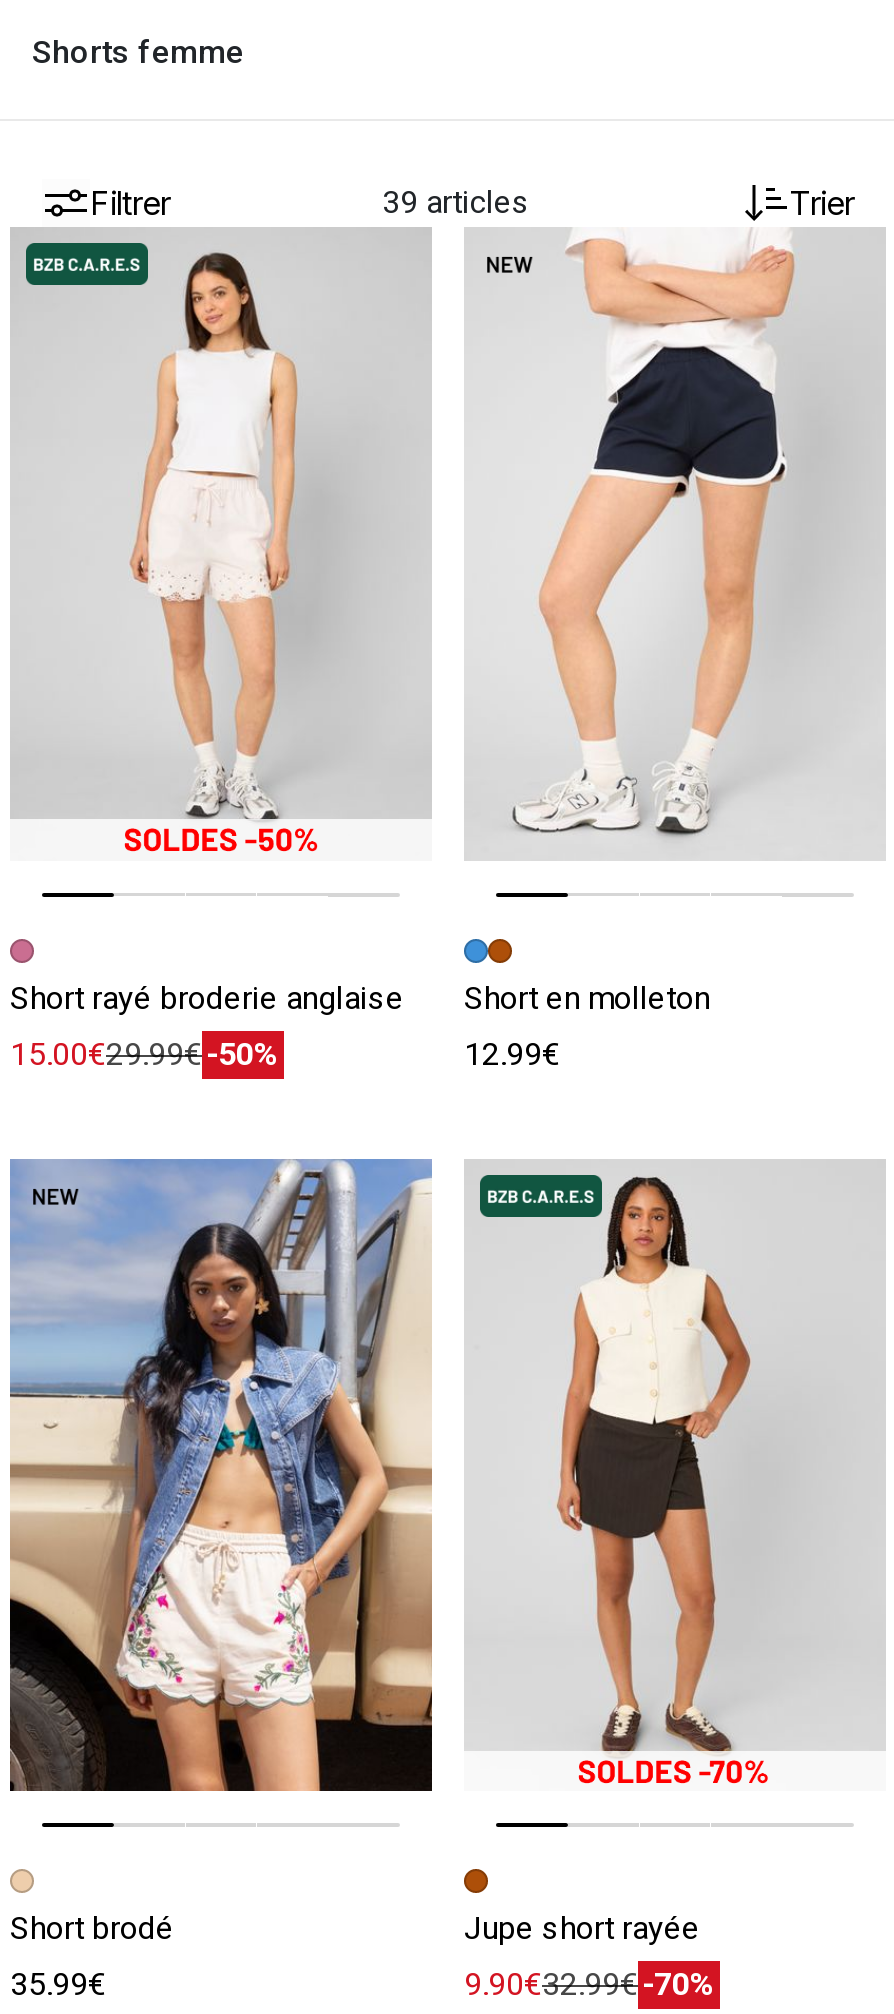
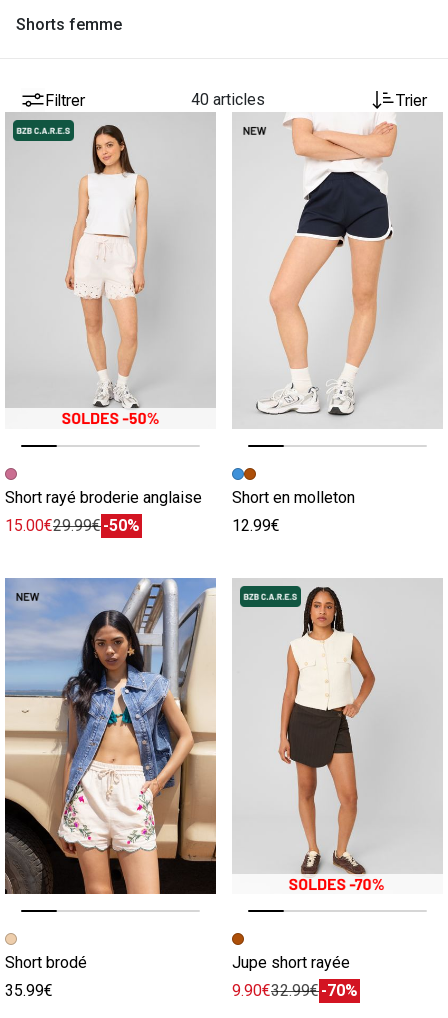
[382,183,530,221] 39 articles -> [191,90,265,109] 40 articles

